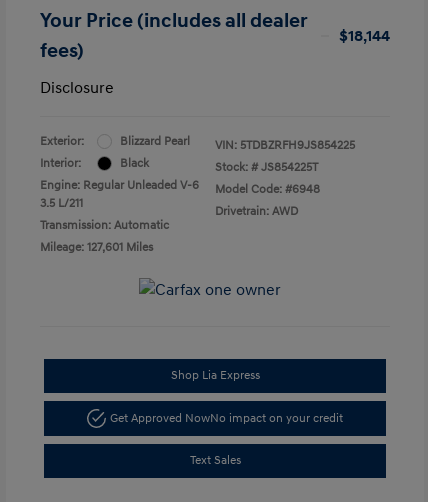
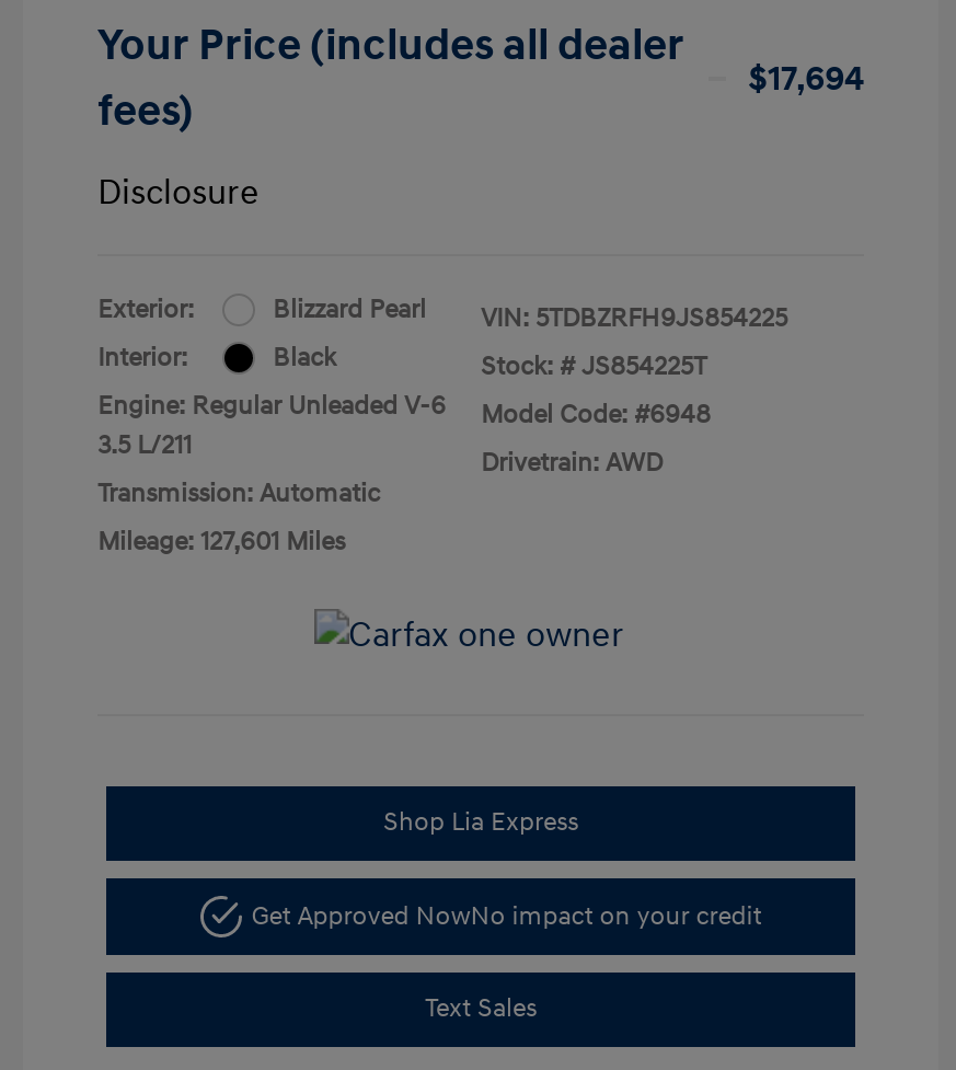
[339,26,390,46] $18,144 -> [748,57,864,101] $17,694

